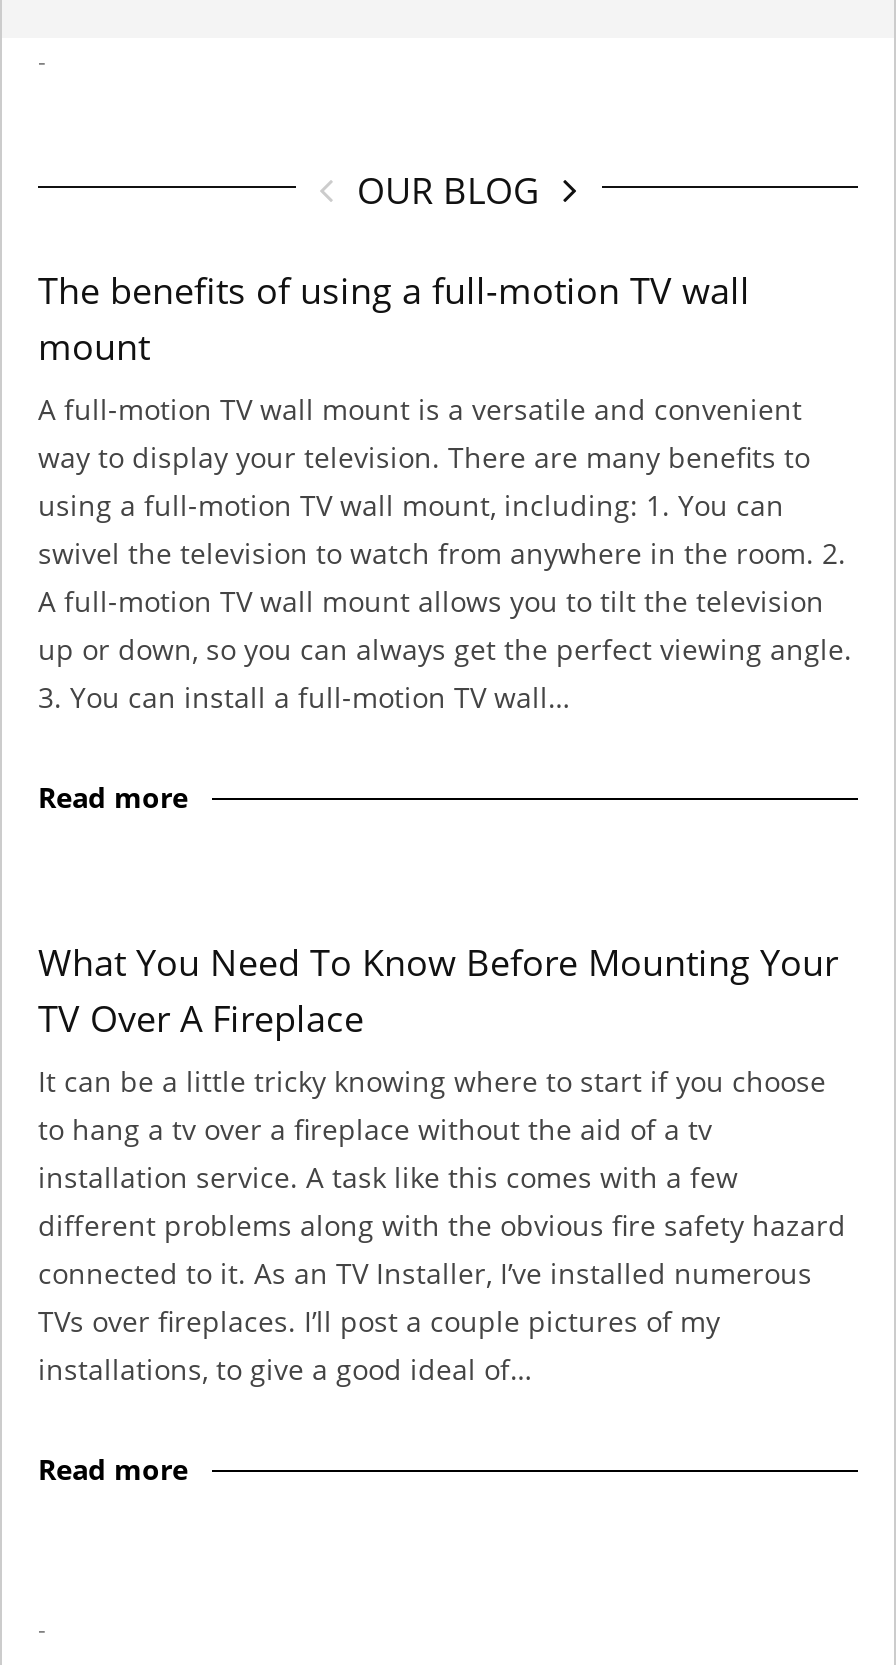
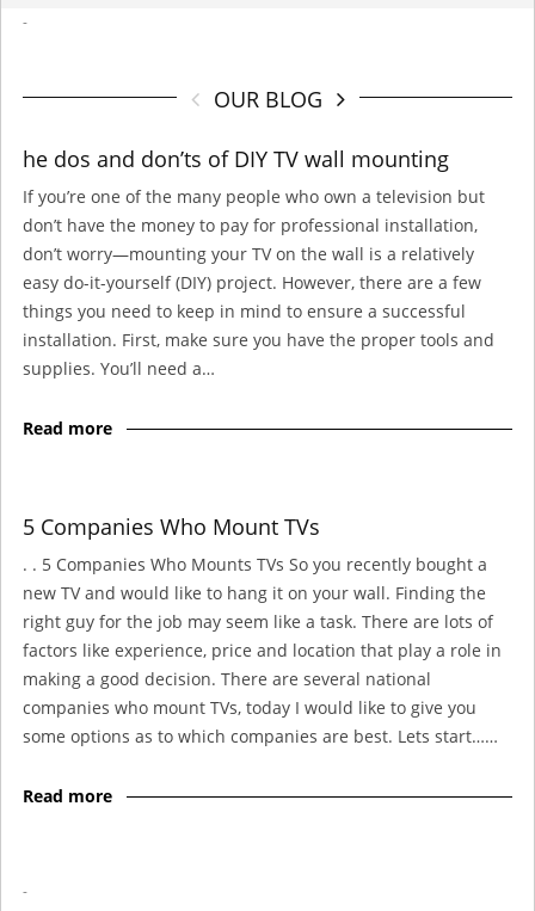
[38,265,852,715] The benefits of using a full-motion TV wall | mount | A full-motion TV wall mount is a versatile and convenient | way to display your television. There are many benefits to | using a full-motion TV wall mount, including: 1. You can | swivel the television to watch from anywhere in the room. 2. | A full-motion TV wall mount allows you to tilt the television | up or down, so you can always get the perfect viewing angle. | 3. You can install a full-motion TV wall… -> [23,144,494,379] he dos and don’ts of DIY TV wall mounting | If you’re one of the many people who own a television but | don’t have the money to pay for professional installation, | don’t worry—mounting your TV on the wall is a relatively | easy do-it-yourself (DIY) project. However, there are a few | things you need to keep in mind to ensure a successful | installation. First, make sure you have the proper tools and | supplies. You’ll need a…
[38,937,846,1387] What You Need To Know Before Mounting Your | TV Over A Fireplace | It can be a little tricky knowing where to start if you choose | to hang a tv over a fireplace without the aid of a tv | installation service. A task like this comes with a few | different problems along with the obvious fire safety hazard | connected to it. As an TV Installer, I’ve installed numerous | TVs over fireplaces. I’ll post a couple pictures of my | installations, to give a good ideal of… -> [23,512,502,747] 5 Companies Who Mount TVs | . . 5 Companies Who Mounts TVs So you recently bought a | new TV and would like to hang it on your wall. Finding the | right guy for the job may seem like a task. There are lots of | factors like experience, price and location that play a role in | making a good decision. There are several national | companies who mount TVs, today I would like to give you | some options as to which companies are best. Lets start……

